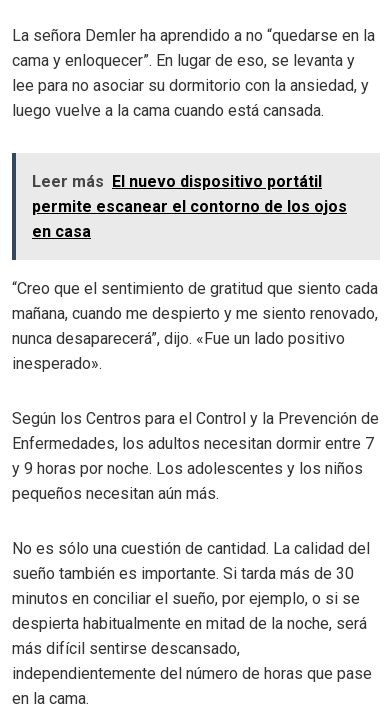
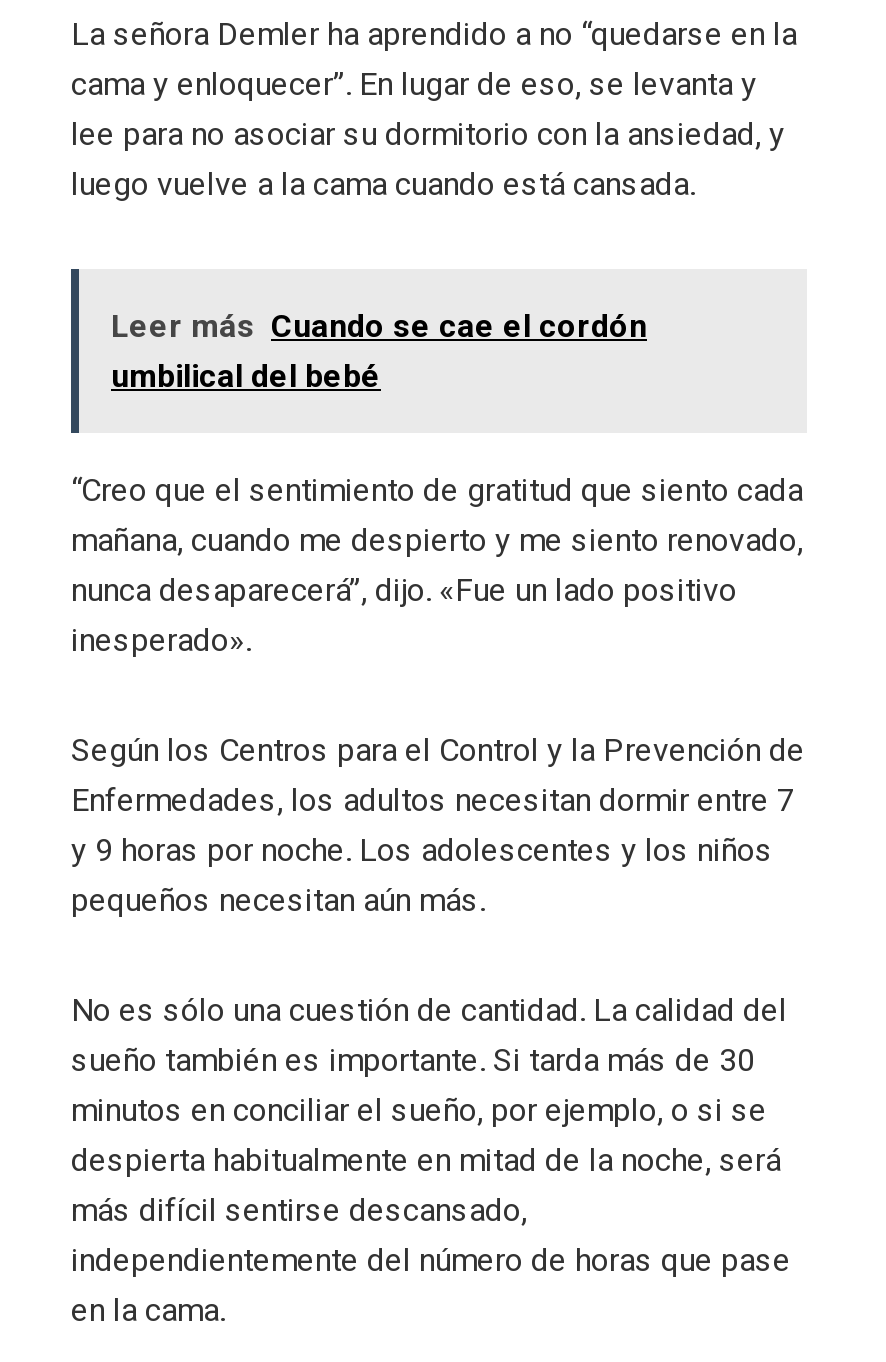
[32,172,347,241] Leer más El nuevo dispositivo portátil | permite escanear el contorno de los ojos | en casa -> [111,307,647,395] Leer más Cuando se cae el cordón | umbilical del bebé

